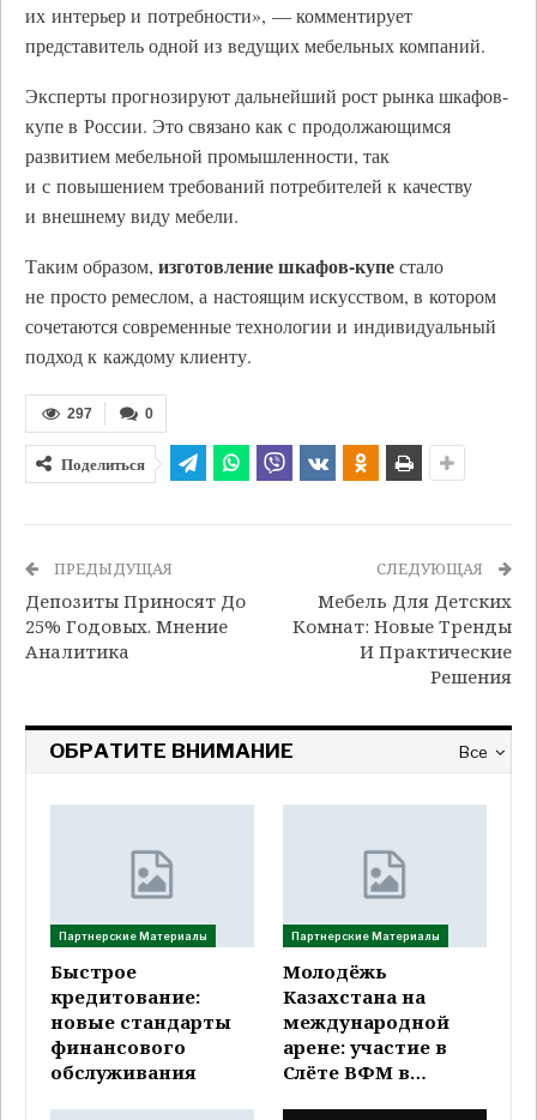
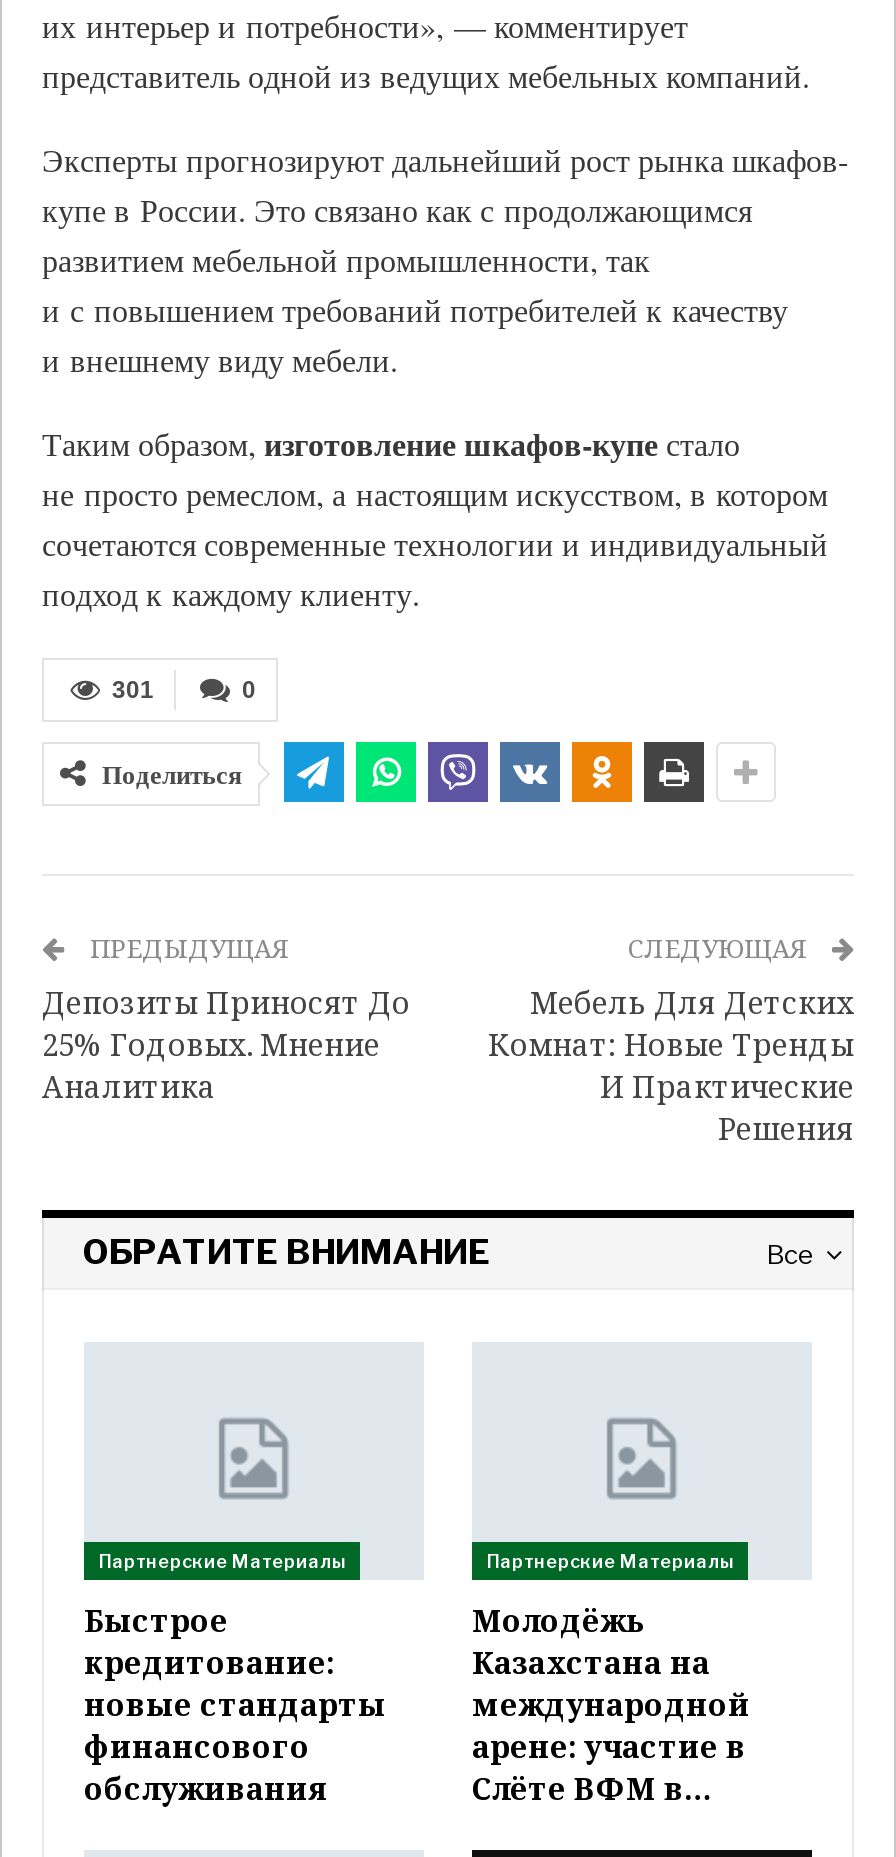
[67,405,92,422] 297 -> [112,676,154,704] 301

